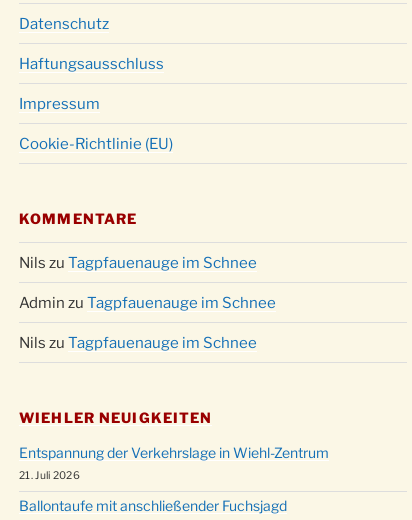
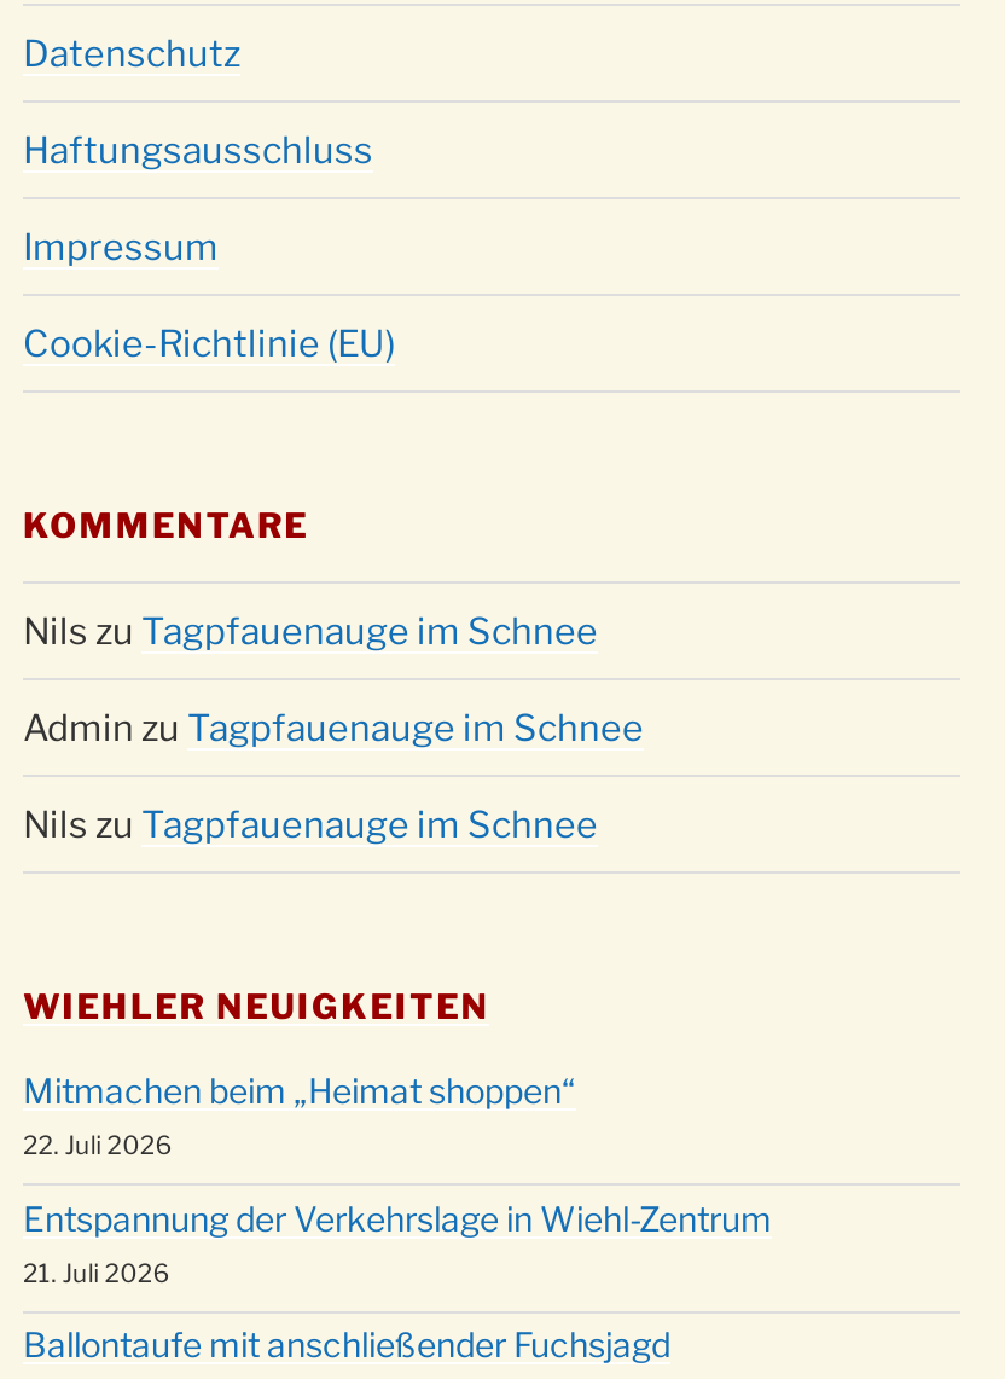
none -> [23,1070,576,1162] Mitmachen beim „Heimat shoppen“ | 22. Juli 2026

